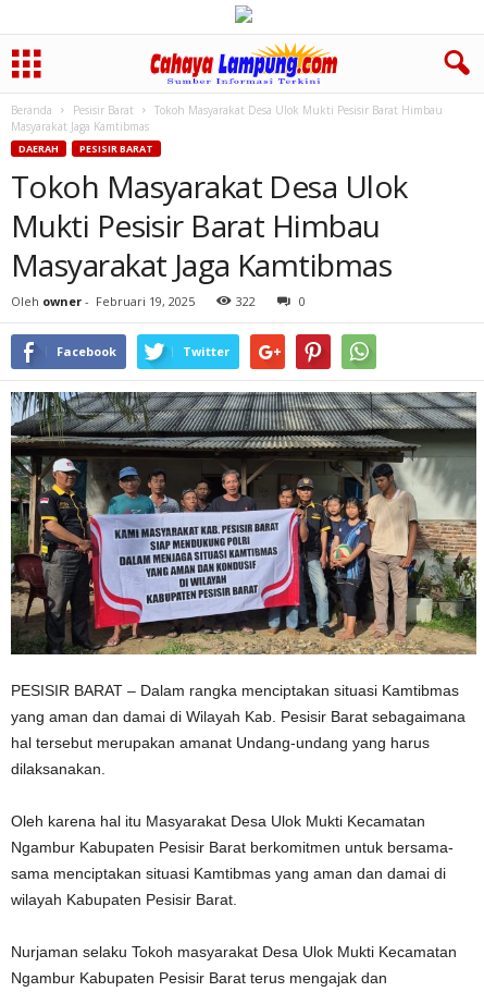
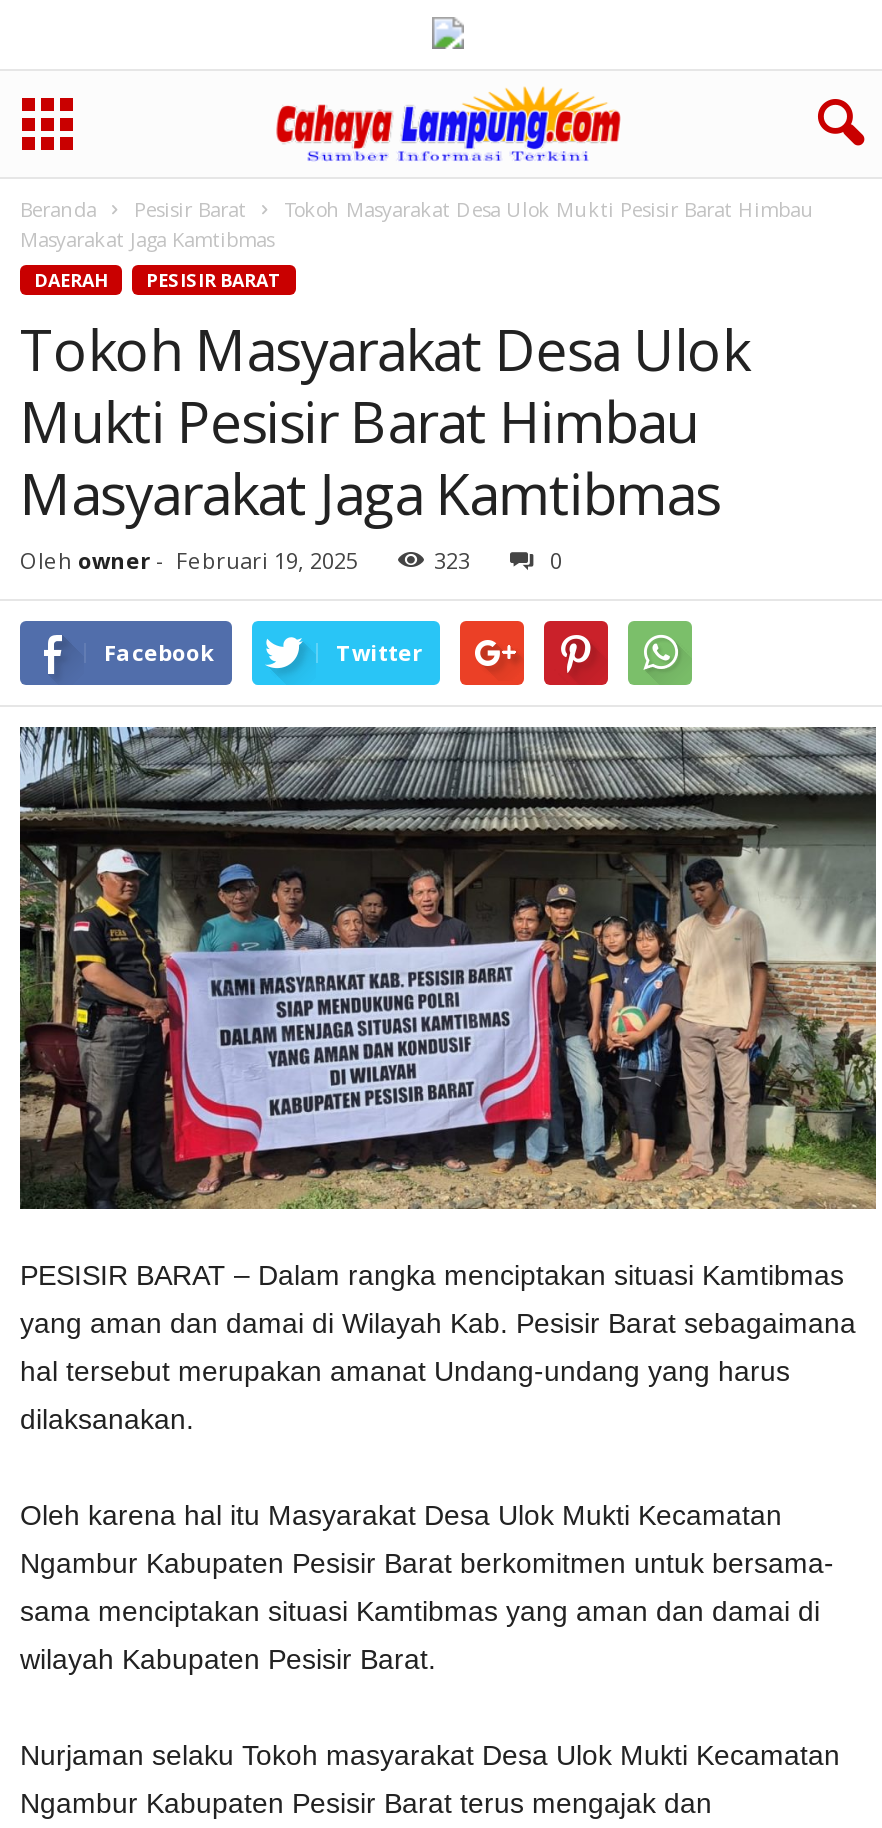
[236,293,256,309] 322 -> [434,545,470,575] 323

